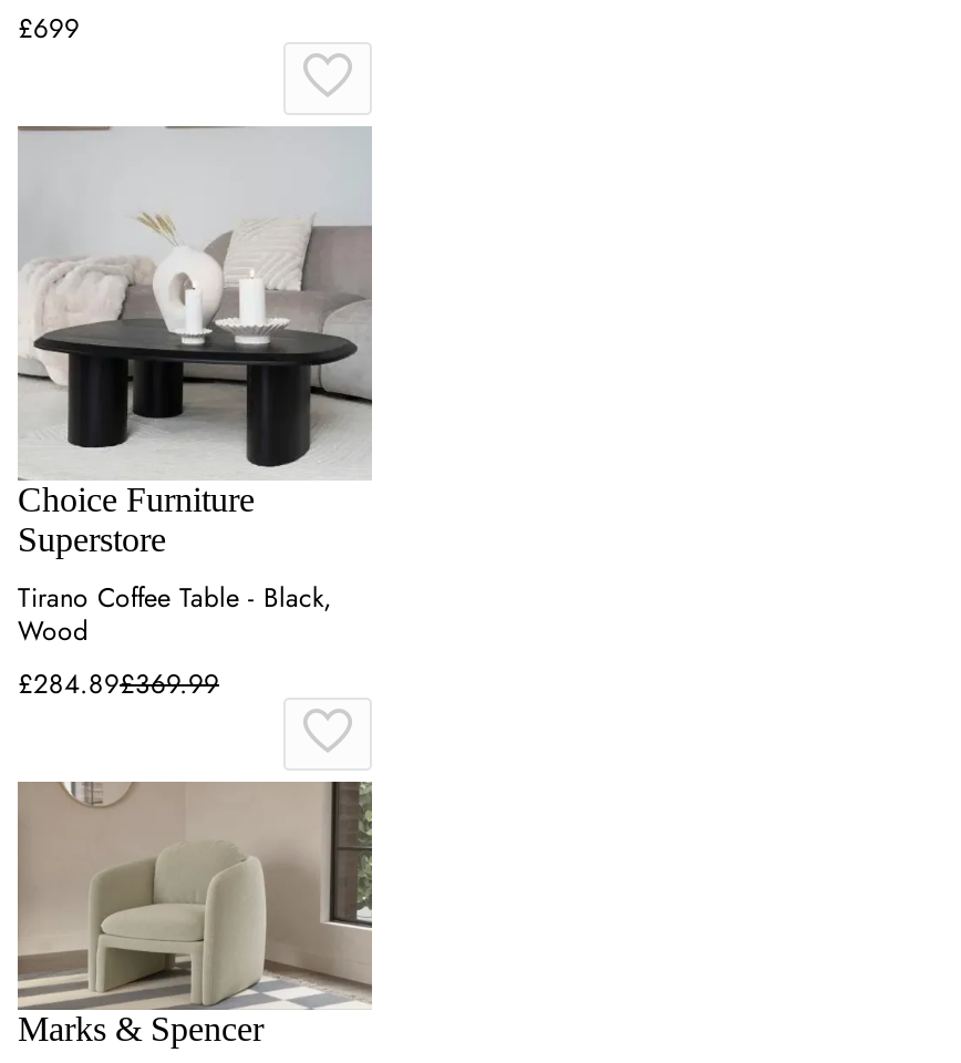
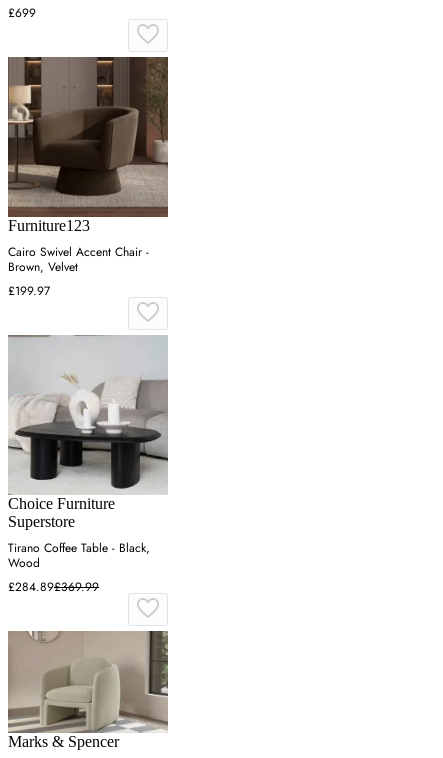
none -> [7,56,168,300] [image] | Furniture123 | Cairo Swivel Accent Chair - | Brown, Velvet | £199.97

